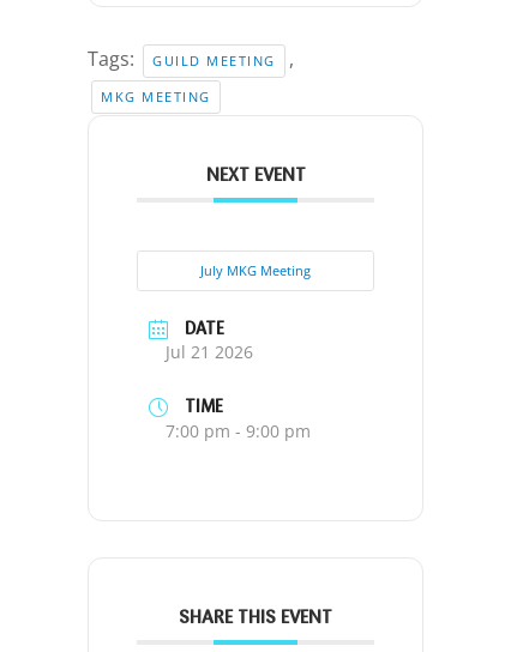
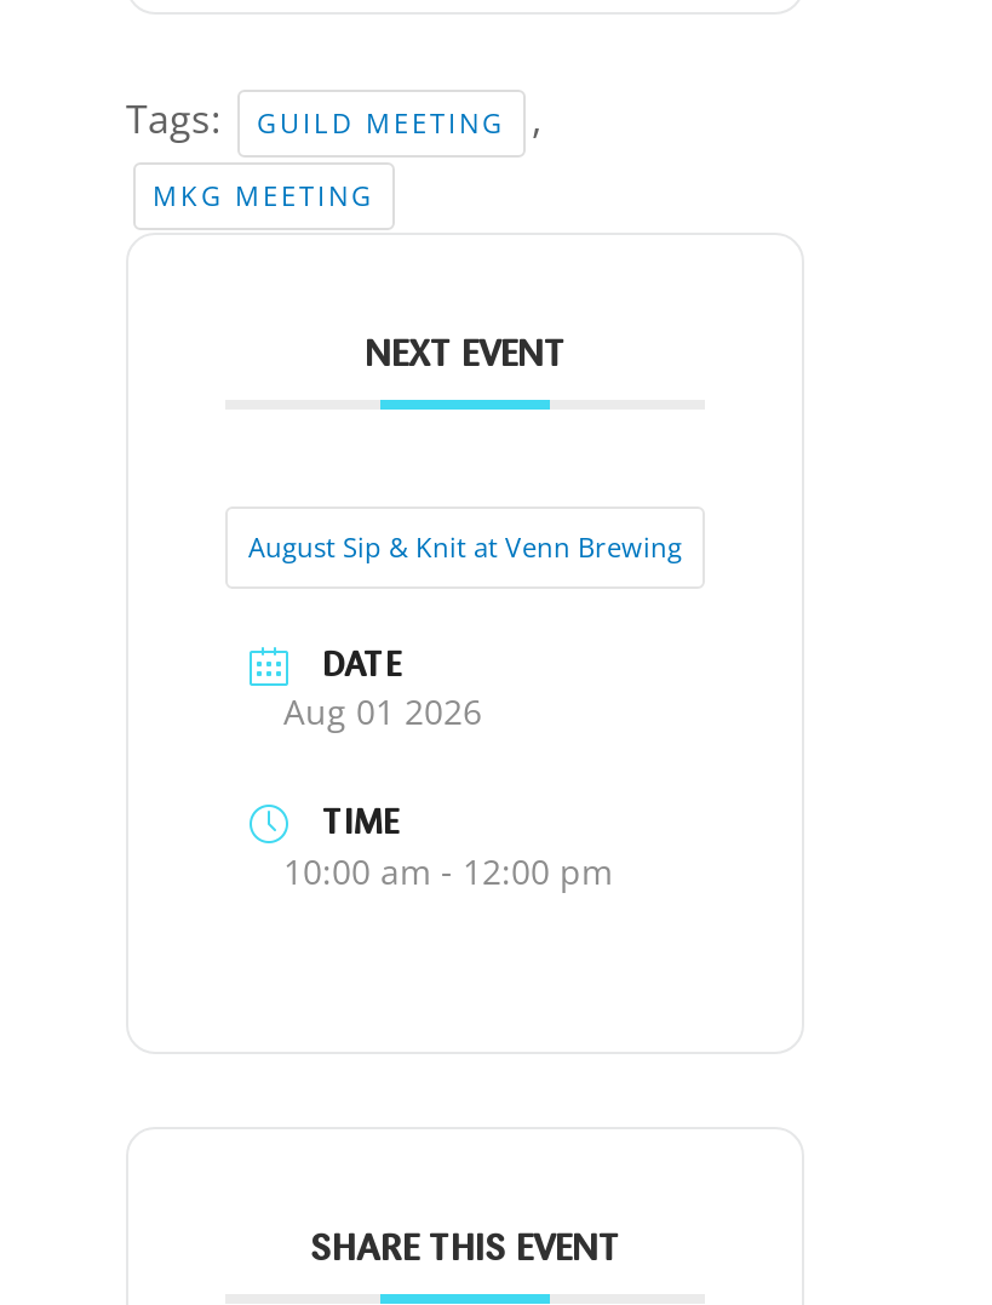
[200,261,311,279] July MKG Meeting -> [248,528,682,564] August Sip & Knit at Venn Brewing
[166,340,253,363] Jul 21 2026 -> [283,688,482,734] Aug 01 2026
[166,419,311,442] 7:00 pm - 9:00 pm -> [283,847,613,893] 10:00 am - 12:00 pm

